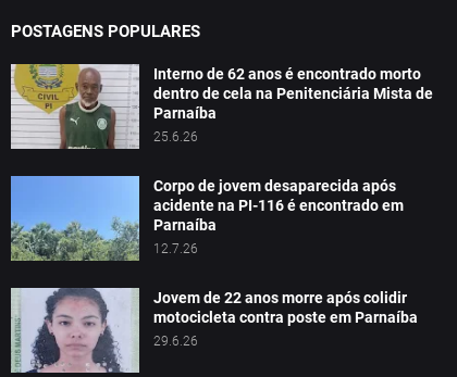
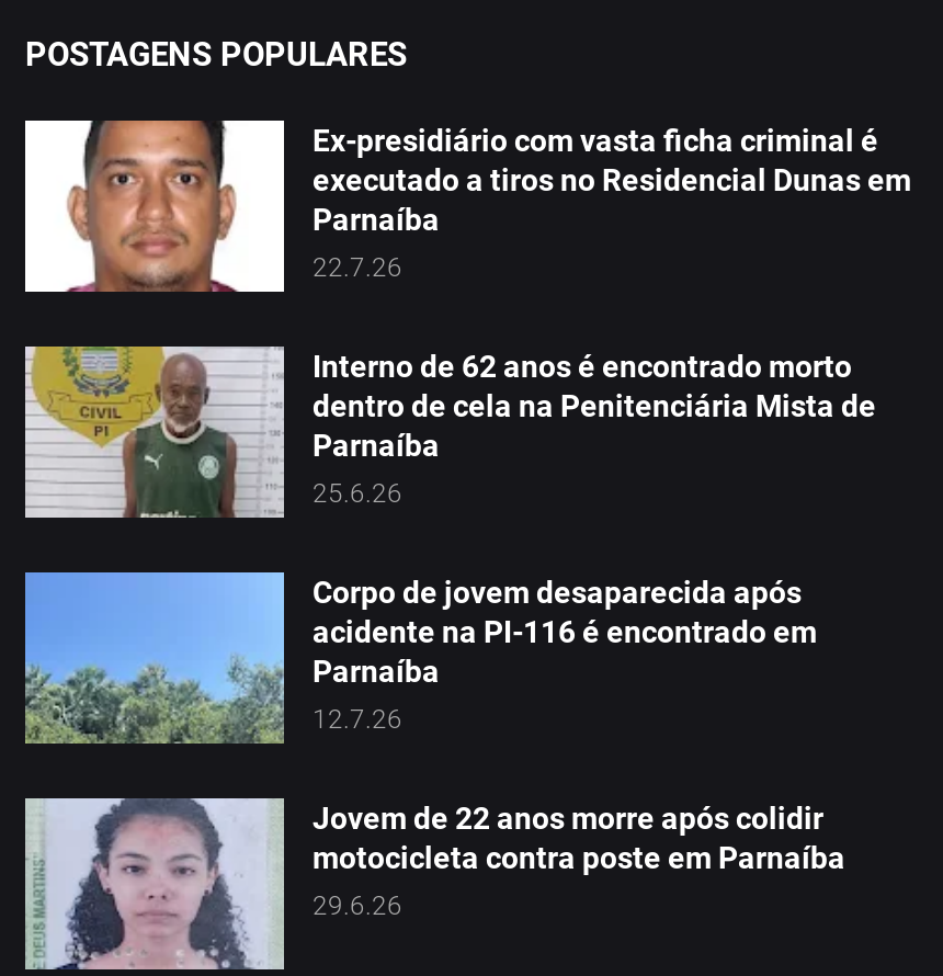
none -> [27,118,911,292] [image] | Ex-presidiário com vasta ficha criminal é | executado a tiros no Residencial Dunas em | Parnaíba | 22.7.26

